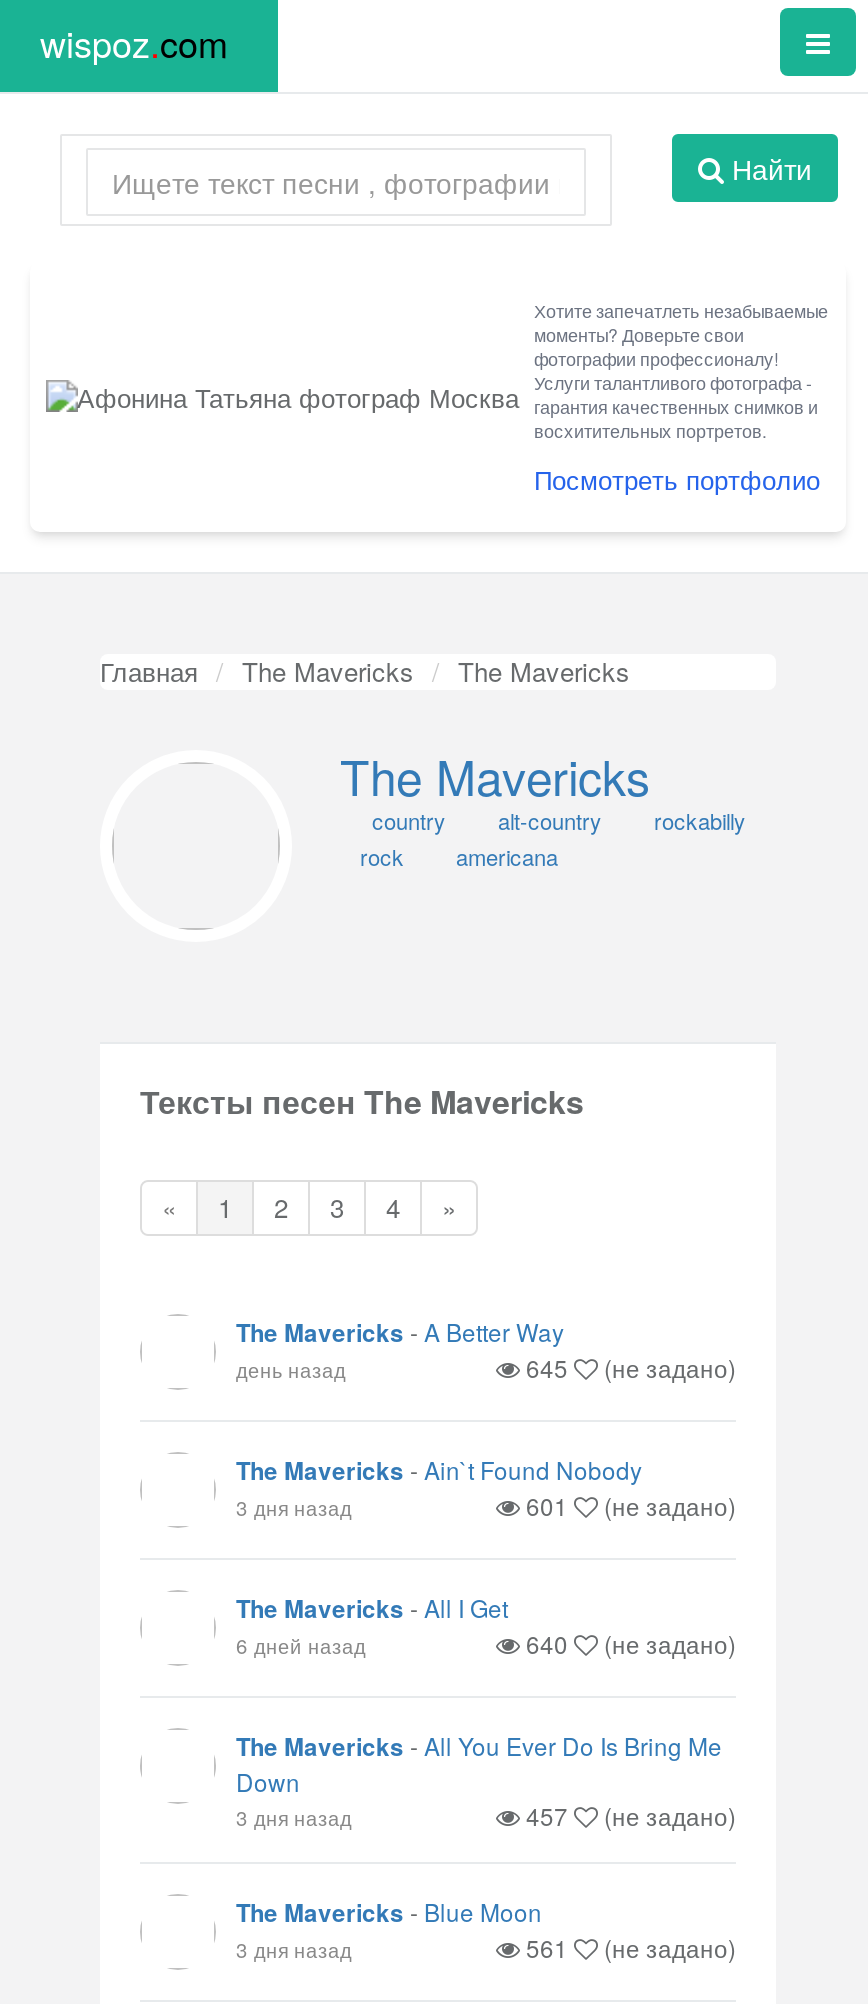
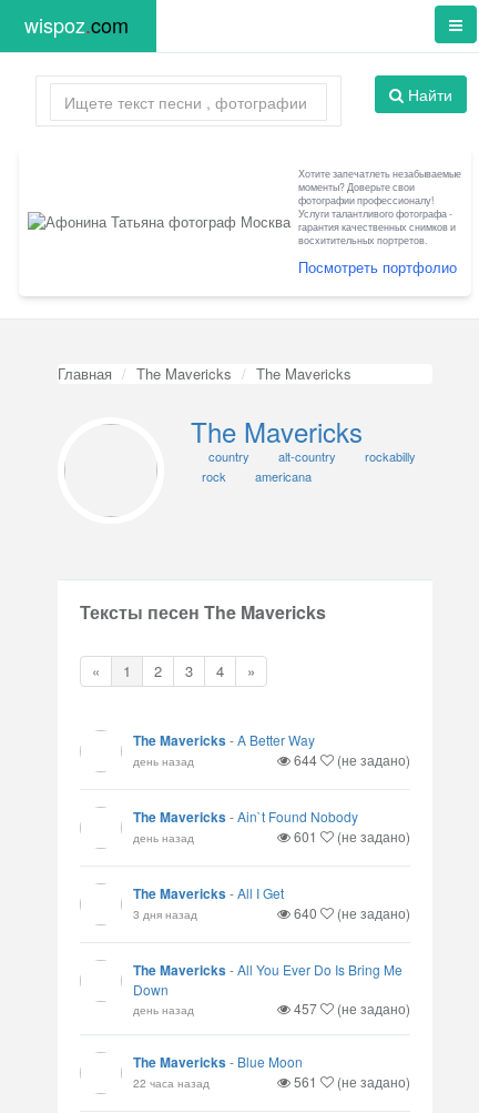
[520,1350,736,1384] 645 (не задано) -> [291,750,410,769] 644 (не задано)
[236,1492,352,1522] 3 дня назад -> [133,829,194,846] день назад
[236,1630,366,1660] 6 дней назад -> [133,905,197,922] 3 дня назад
[236,1802,352,1832] 3 дня назад -> [133,1001,194,1018] день назад
[236,1934,352,1964] 3 дня назад -> [133,1074,210,1091] 22 часа назад

